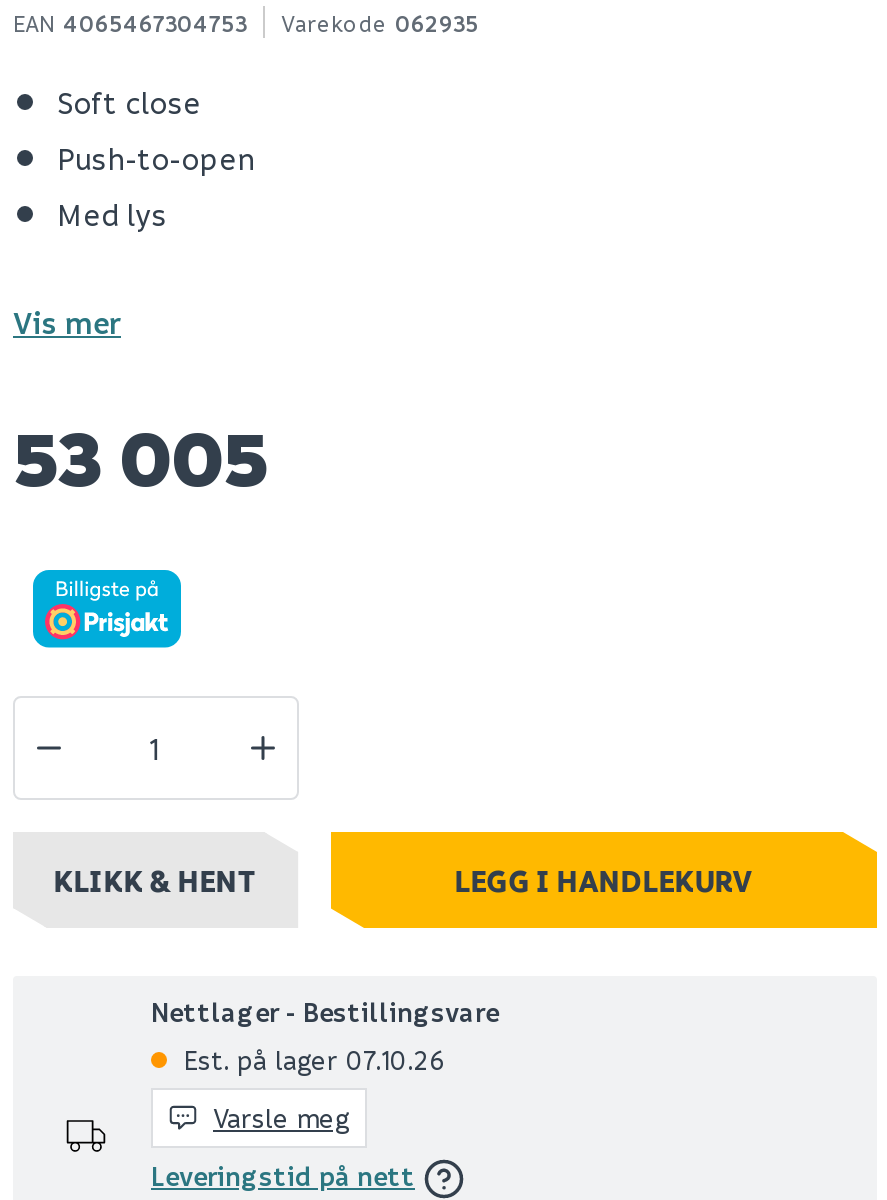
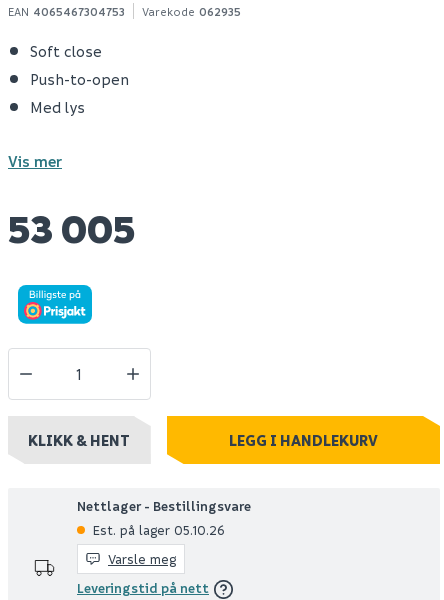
[183,1042,445,1076] Est. på lager 07.10.26 -> [93,521,225,538] Est. på lager 05.10.26

